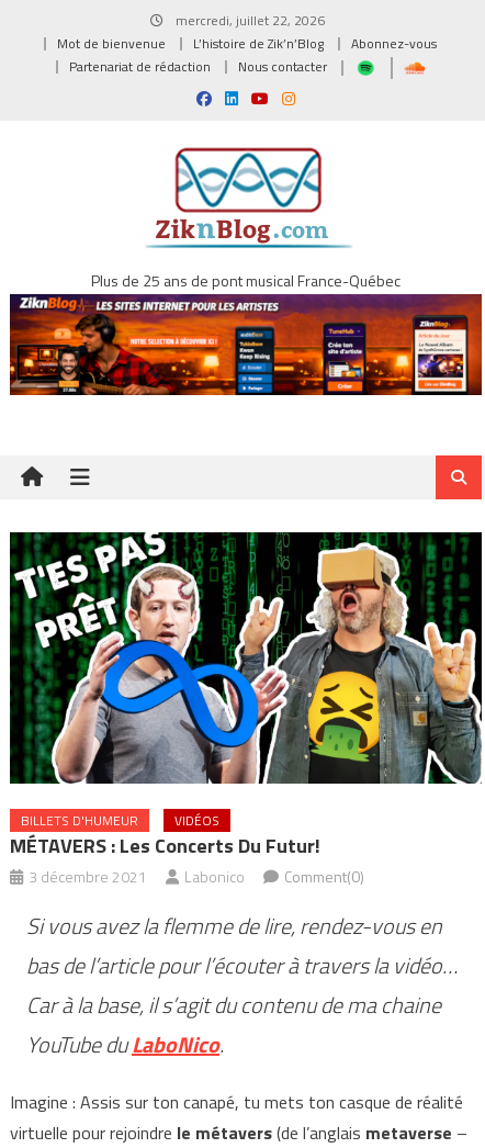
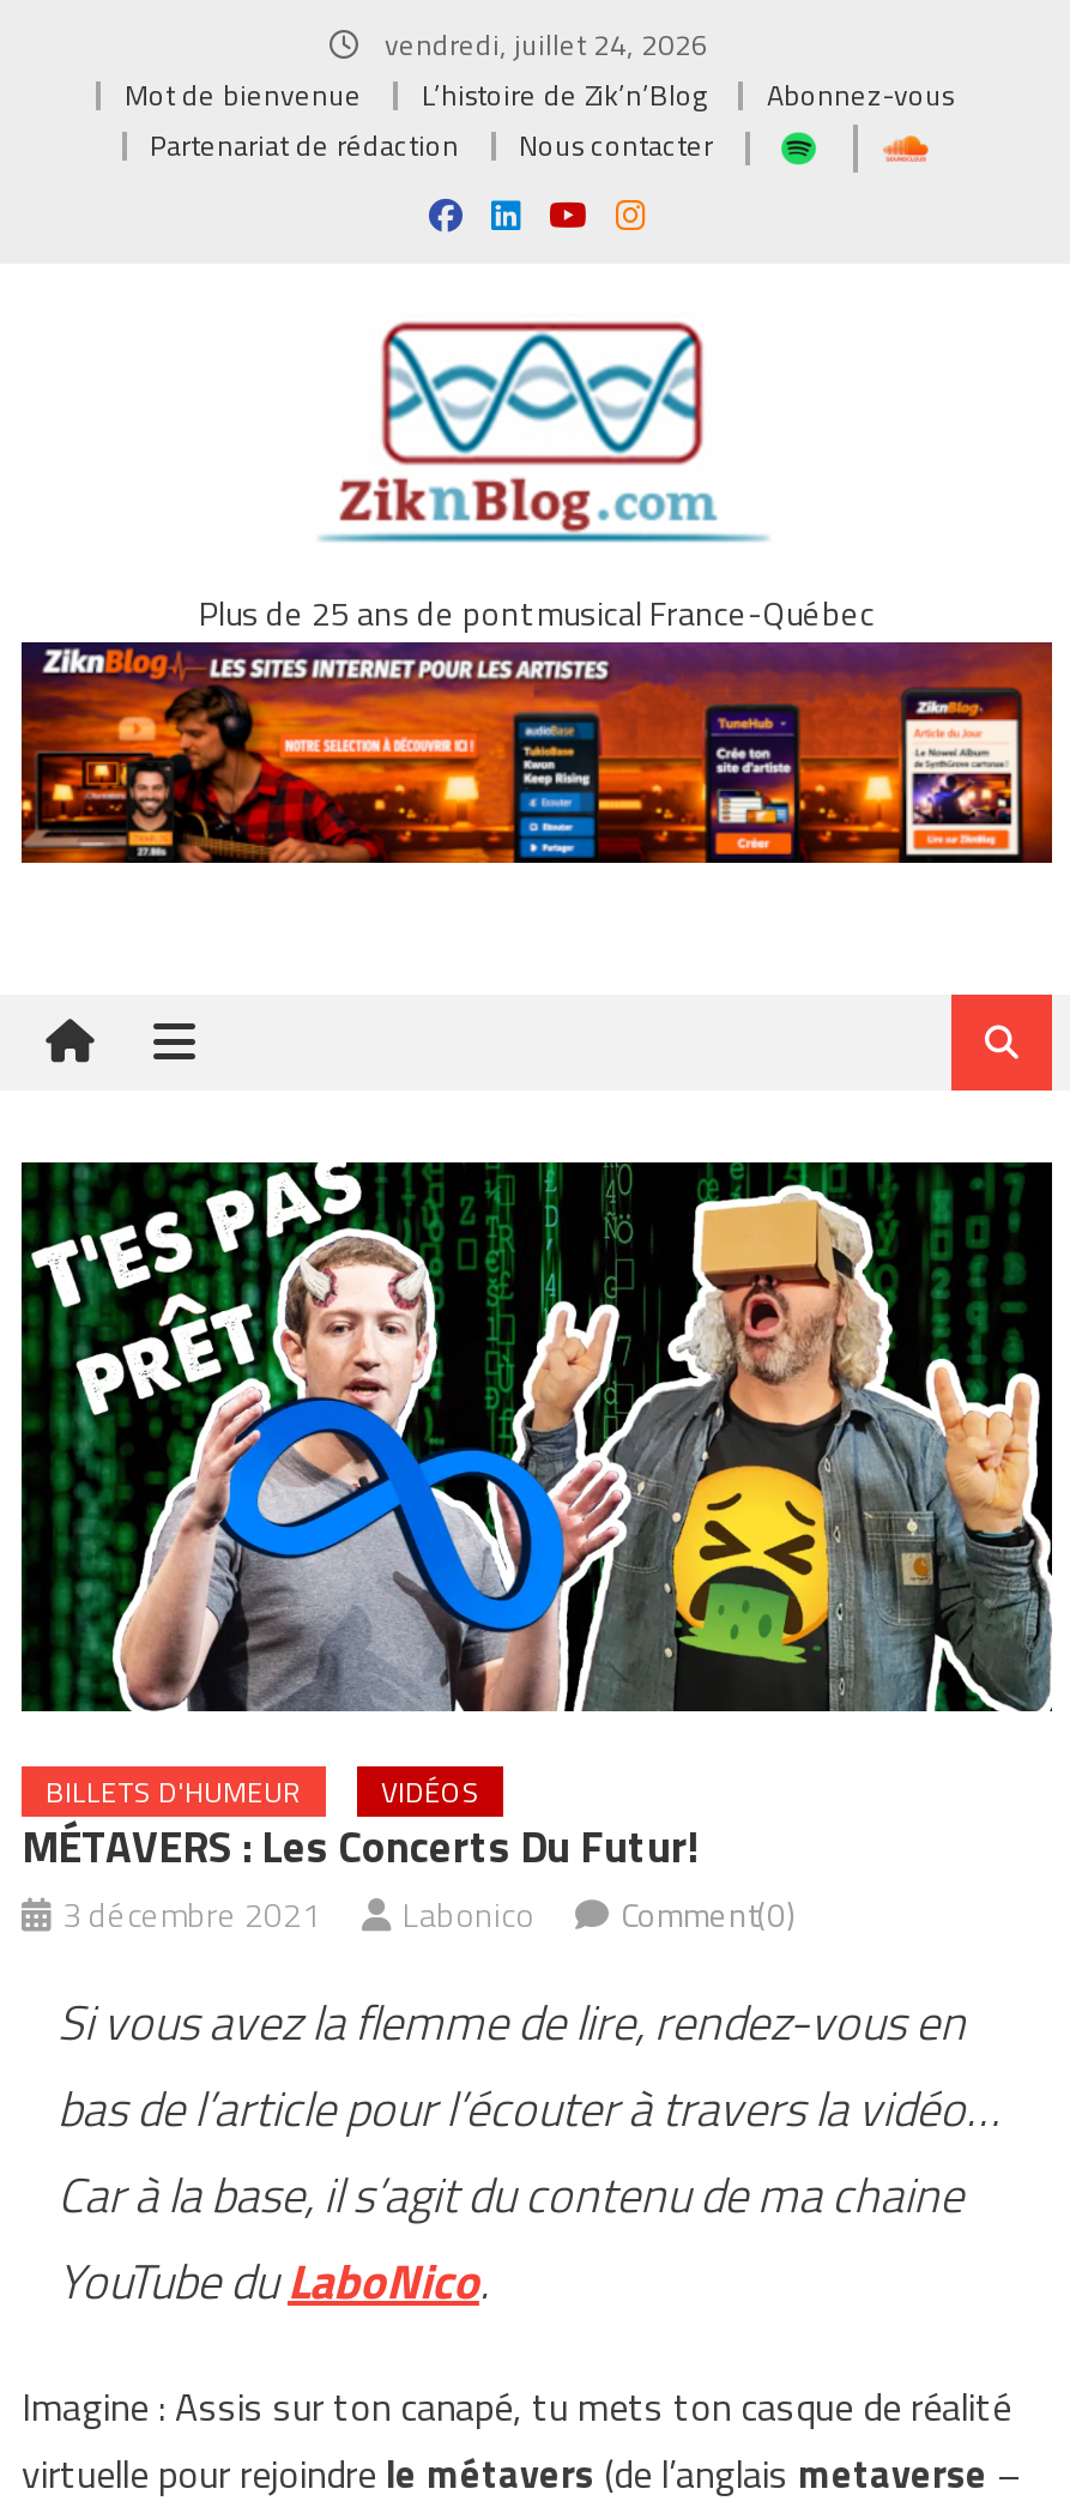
[172,10,325,31] mercredi, juillet 22, 2026 -> [377,22,708,67] vendredi, juillet 24, 2026

